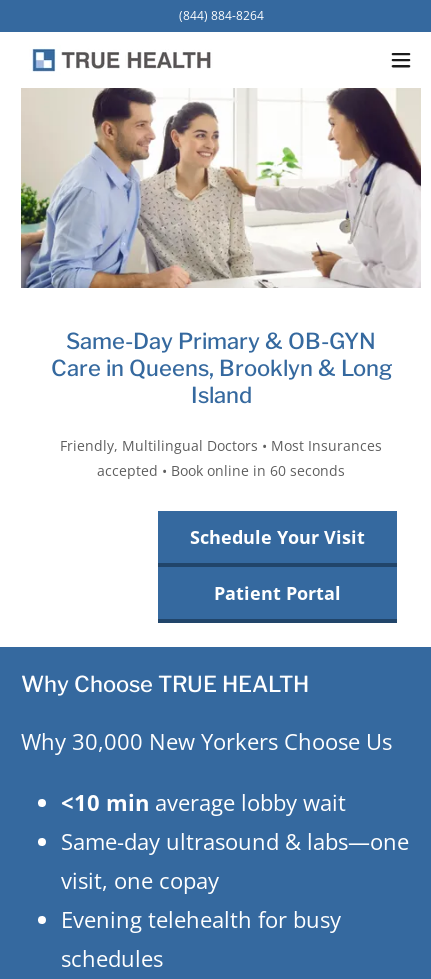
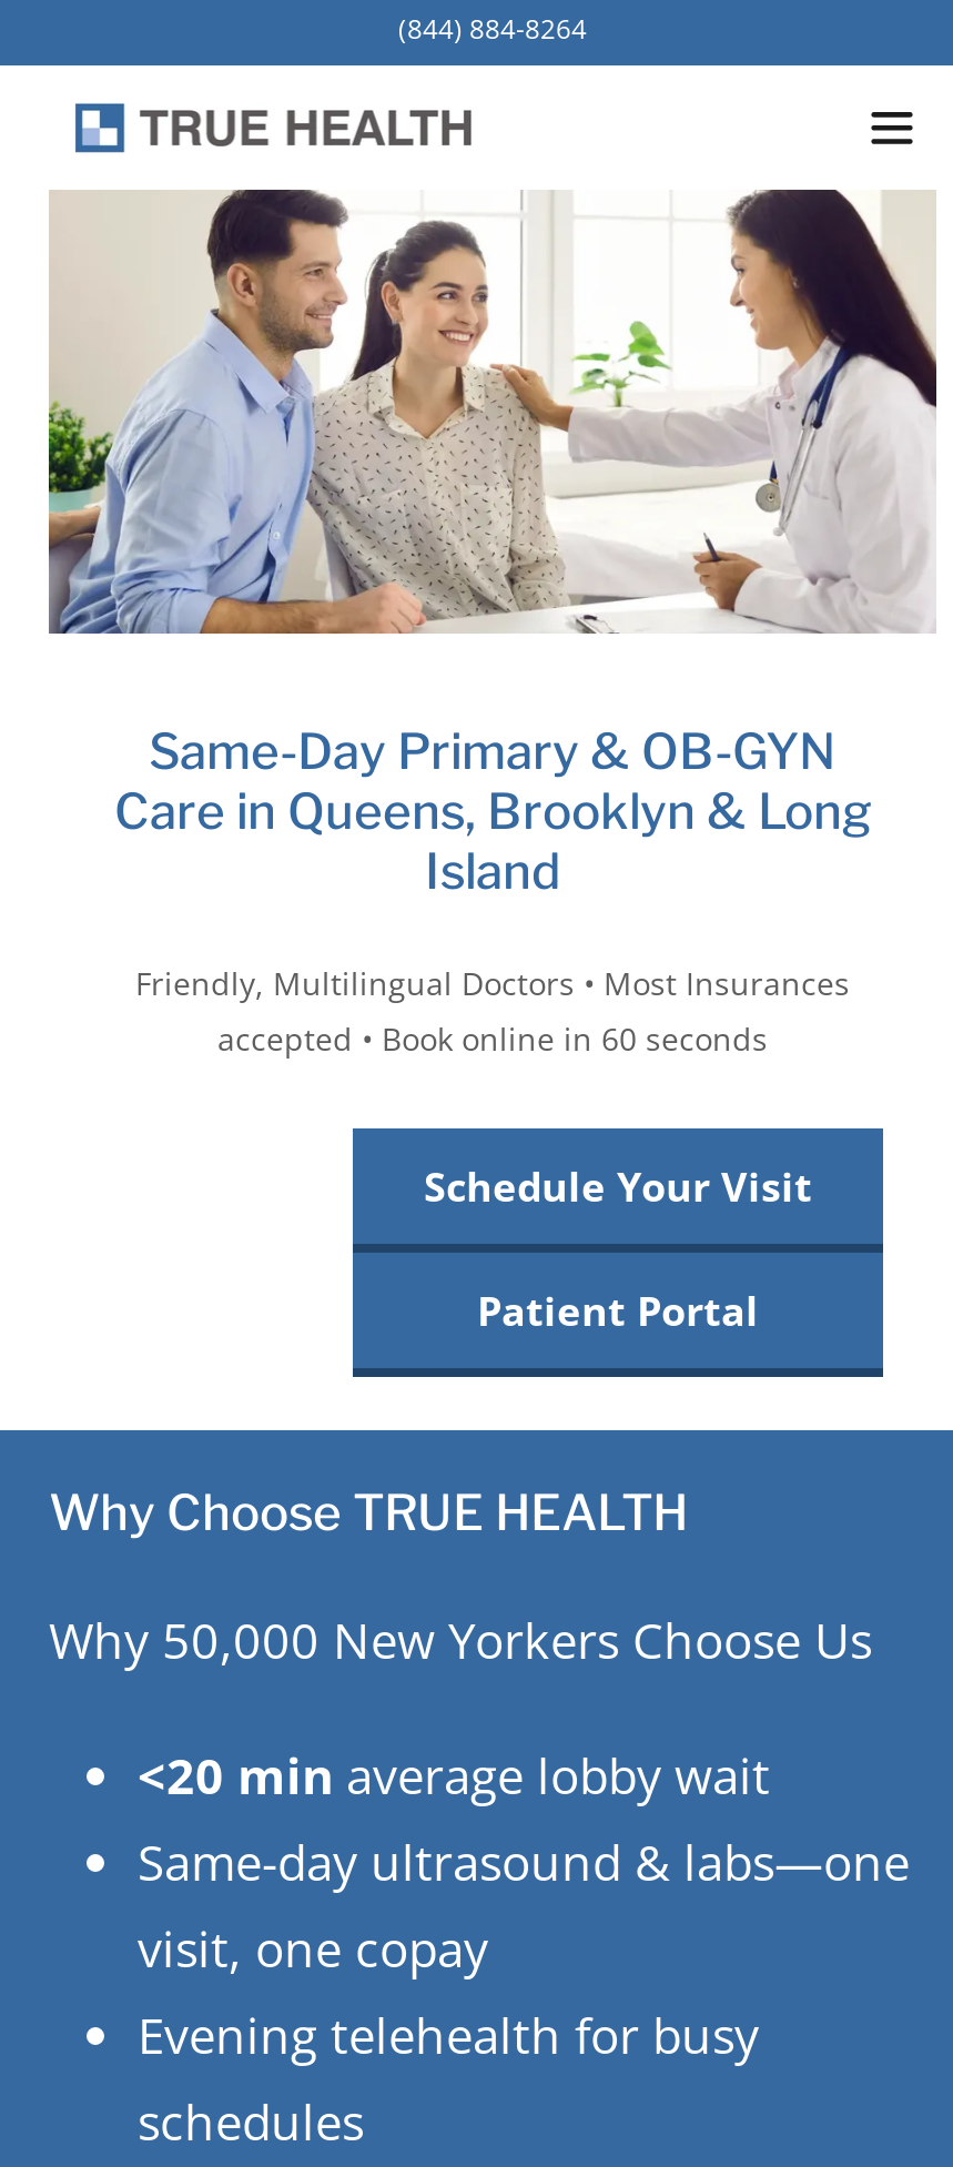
[21,726,392,756] Why 30,000 New Yorkers Choose Us -> [49,1606,872,1672] Why 50,000 New Yorkers Choose Us
[61,787,346,817] <10 min average lobby wait -> [138,1741,770,1807] <20 min average lobby wait

